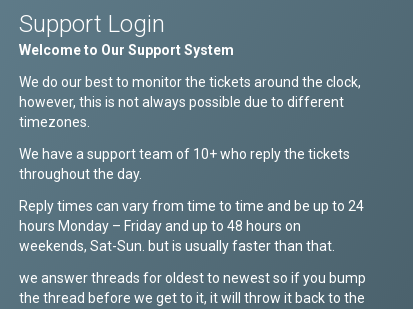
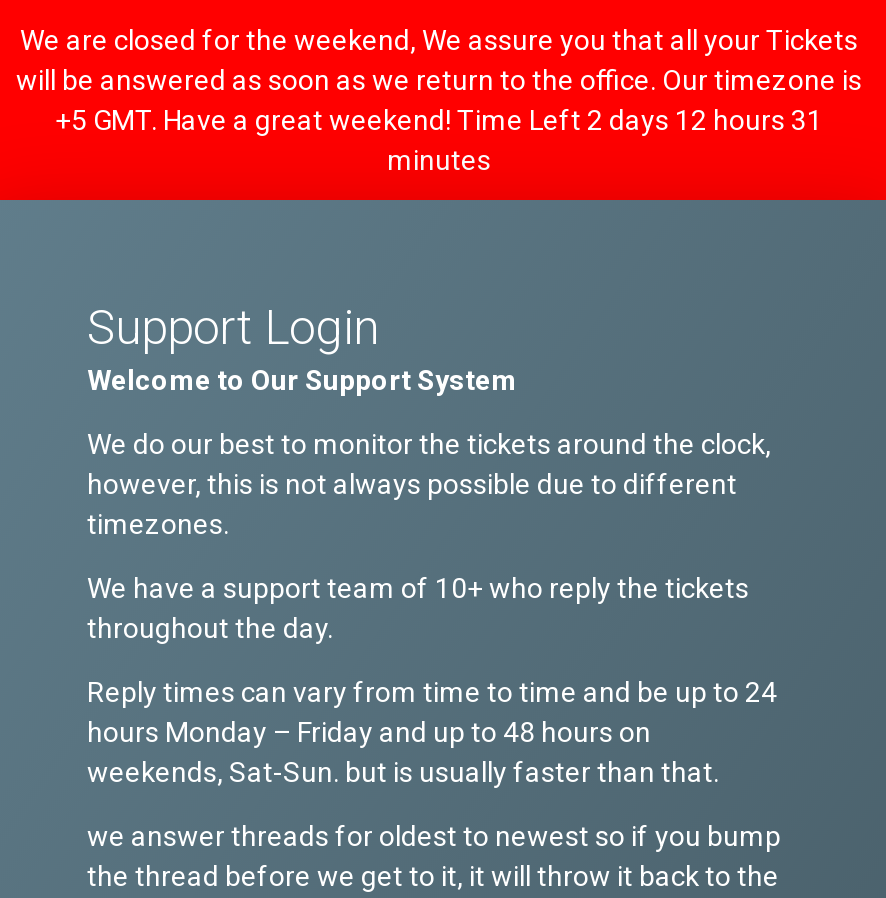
none -> [16,24,862,176] We are closed for the weekend, We assure you that all your Tickets | will be answered as soon as we return to the office. Our timezone is | +5 GMT. Have a great weekend! Time Left 2 days 12 hours 31 | minutes

